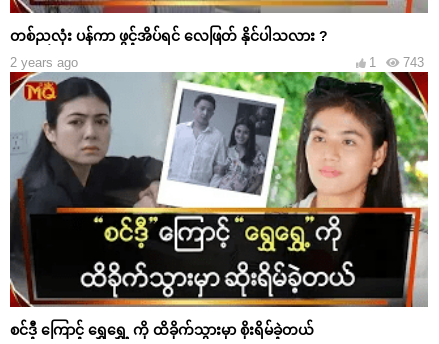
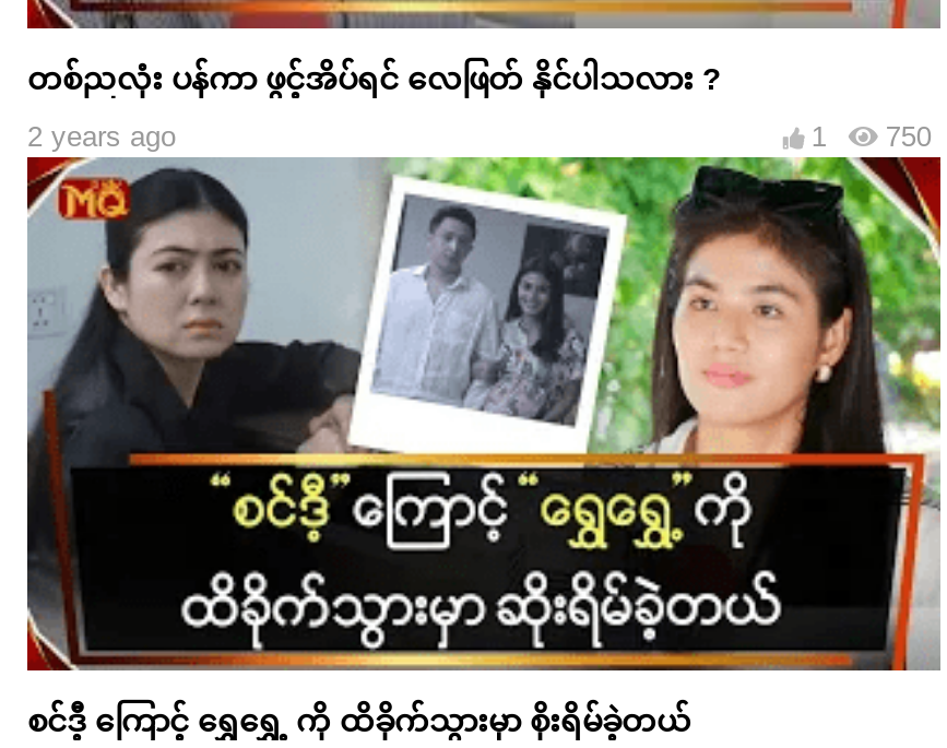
[369,55,424,70] 1 743 -> [811,119,931,152] 1 750

